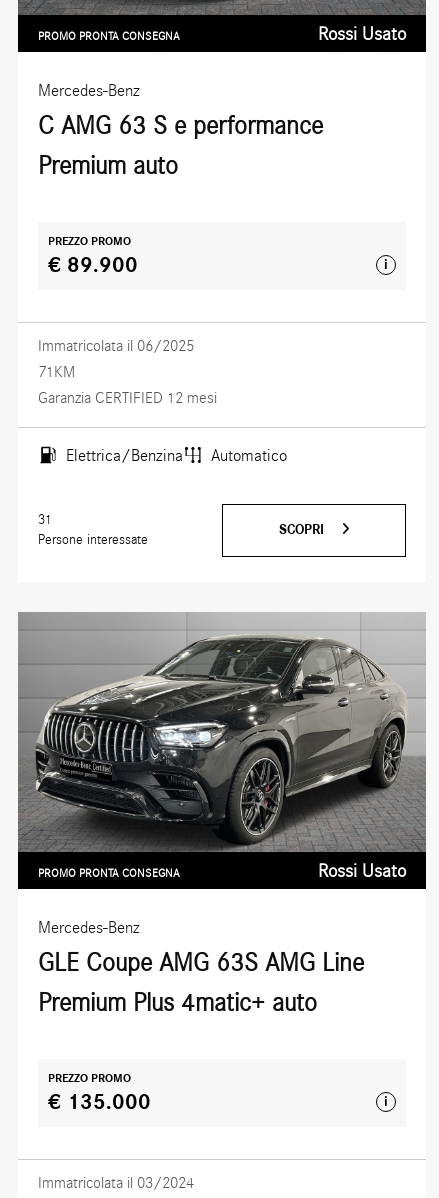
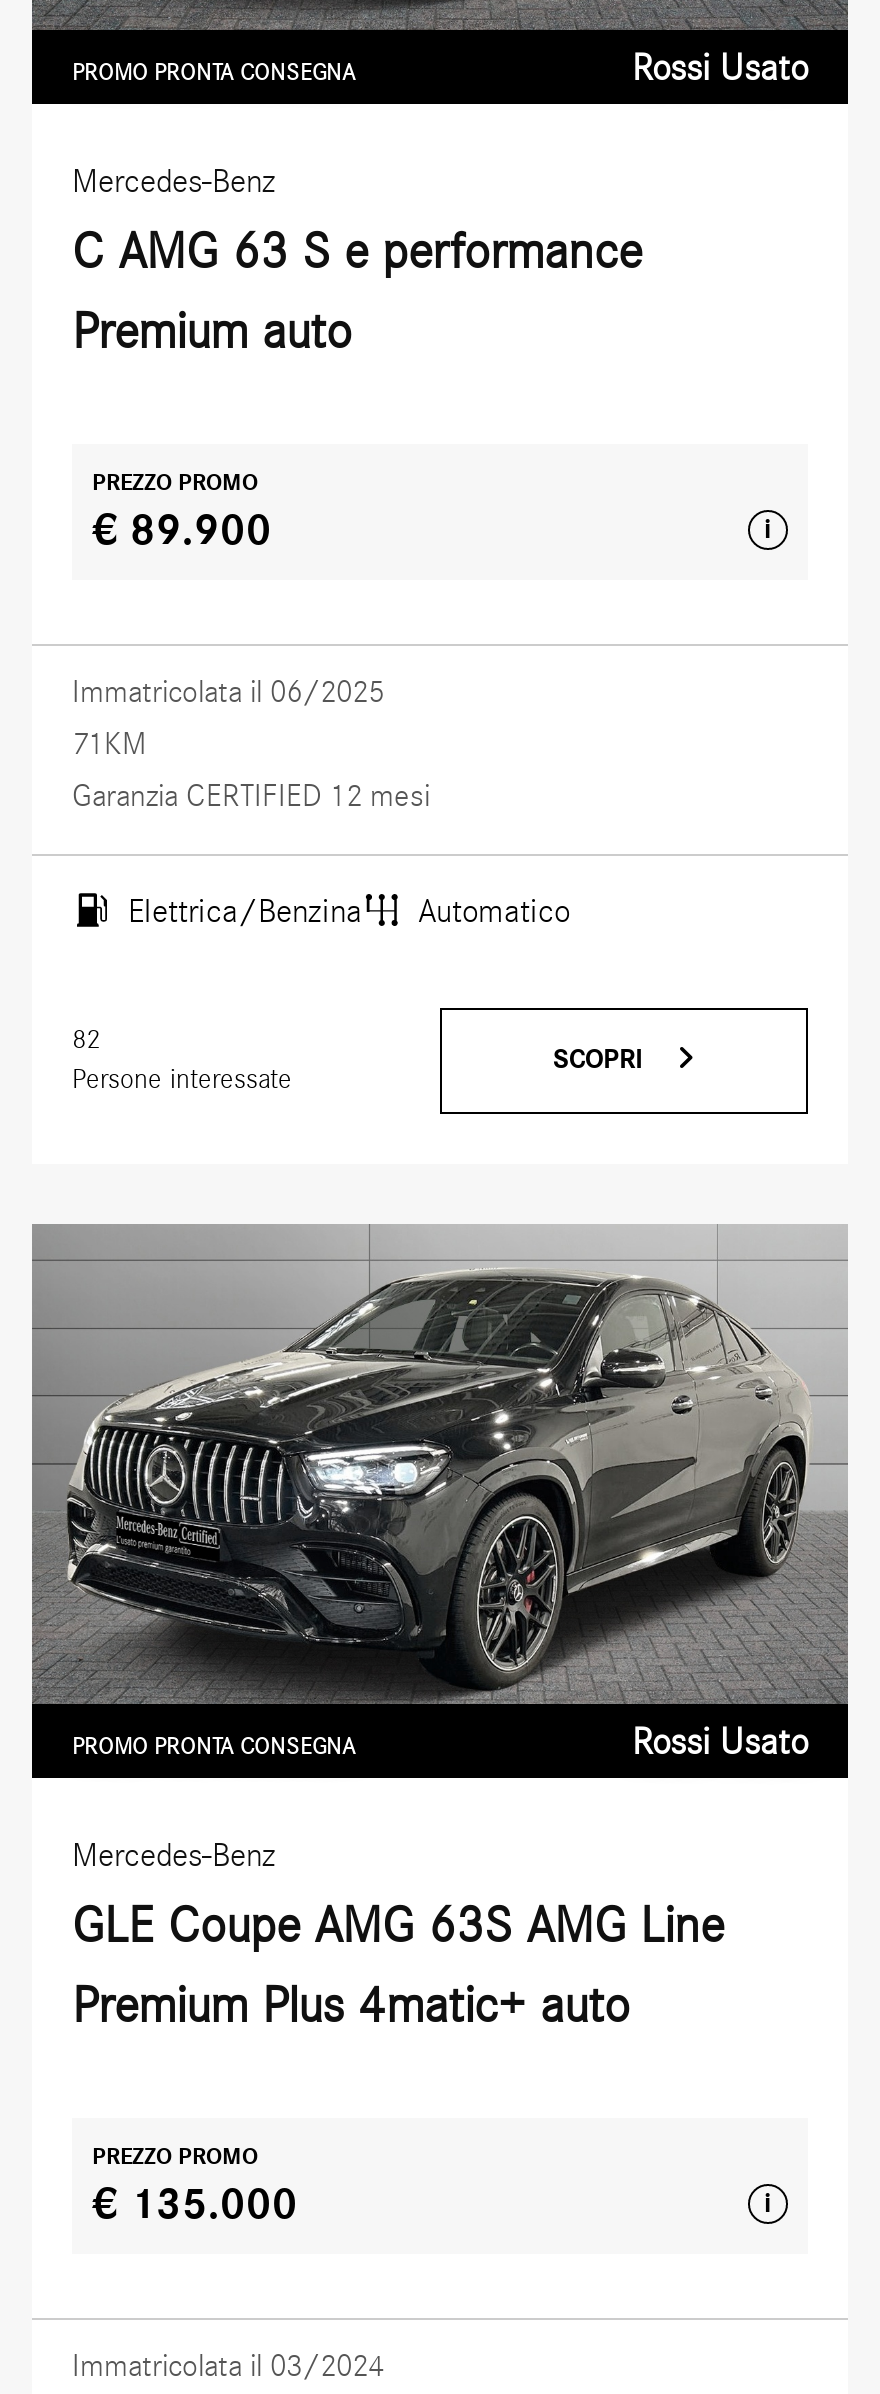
[38,513,52,527] 31 -> [72,1027,100,1055] 82

